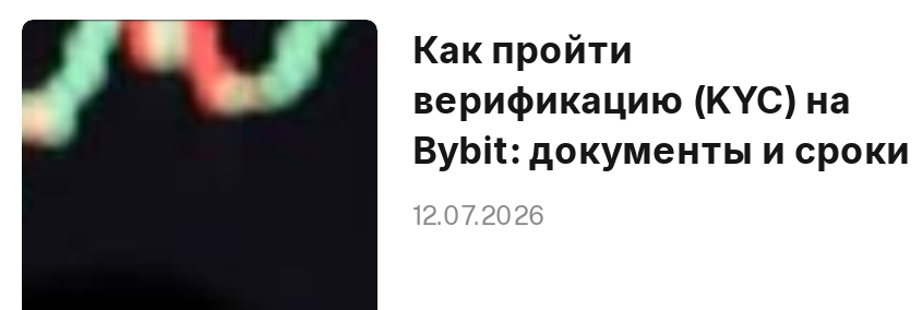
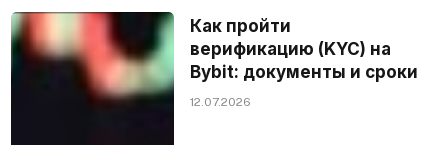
[20,16,380,213] [image] -> [10,11,175,102] [image]

